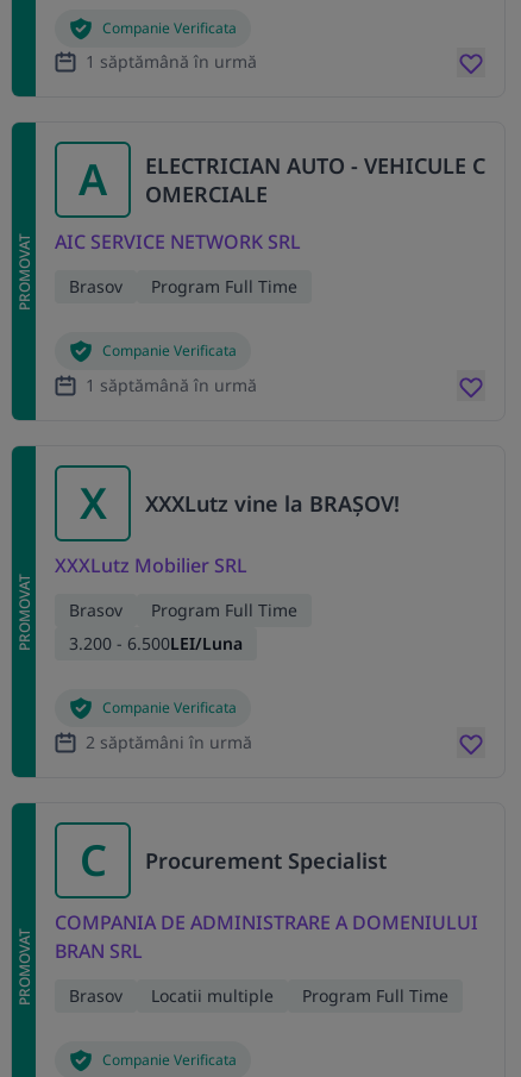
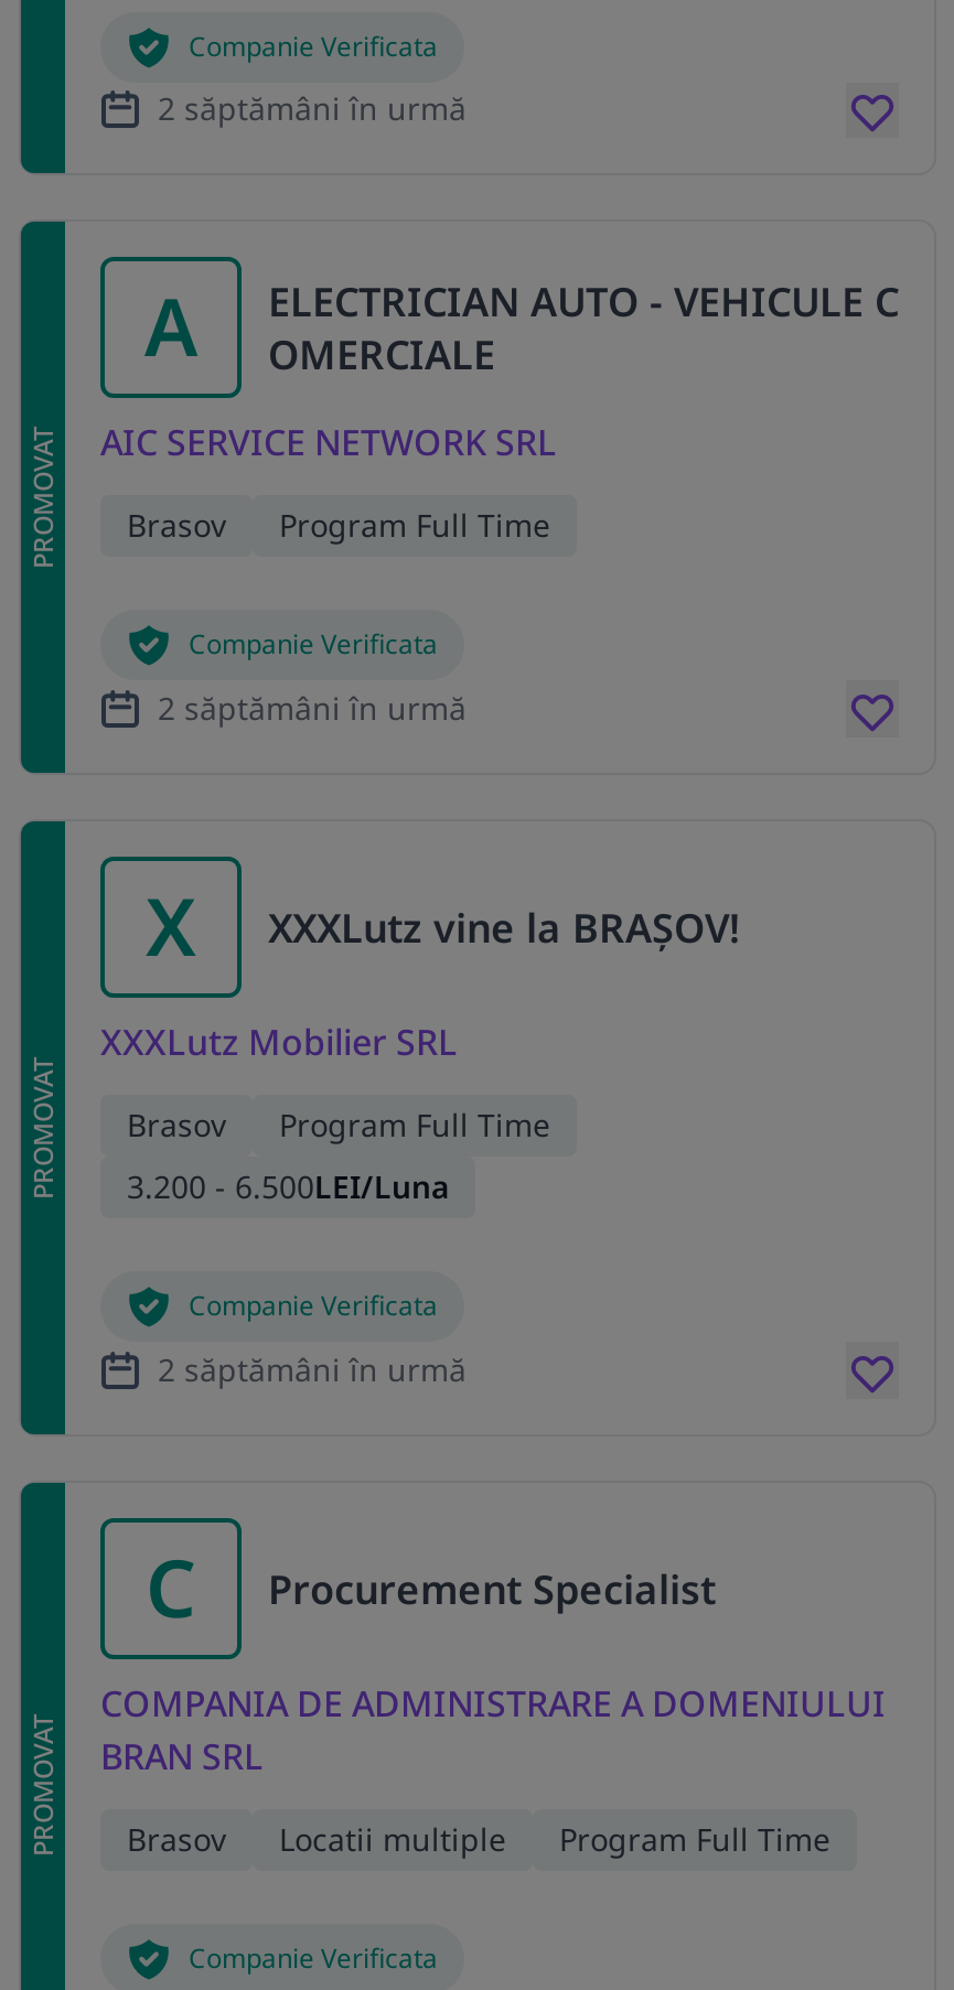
[86,51,257,73] 1 săptămână în urmă -> [158,88,467,130] 2 săptămâni în urmă
[86,374,257,397] 1 săptămână în urmă -> [158,687,467,729] 2 săptămâni în urmă

